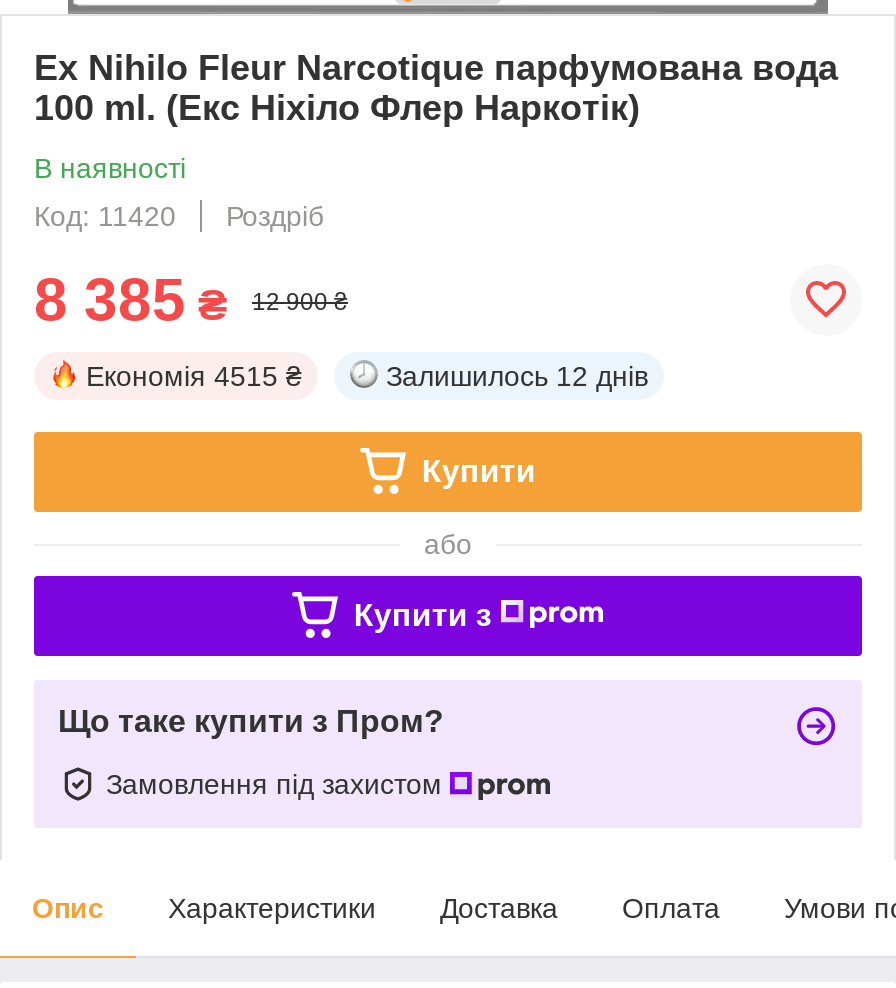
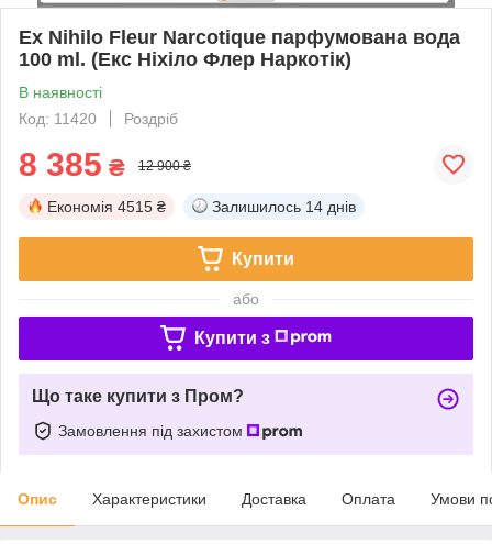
[386,360,648,392] Залишилось 12 днів -> [212,198,356,215] Залишилось 14 днів

